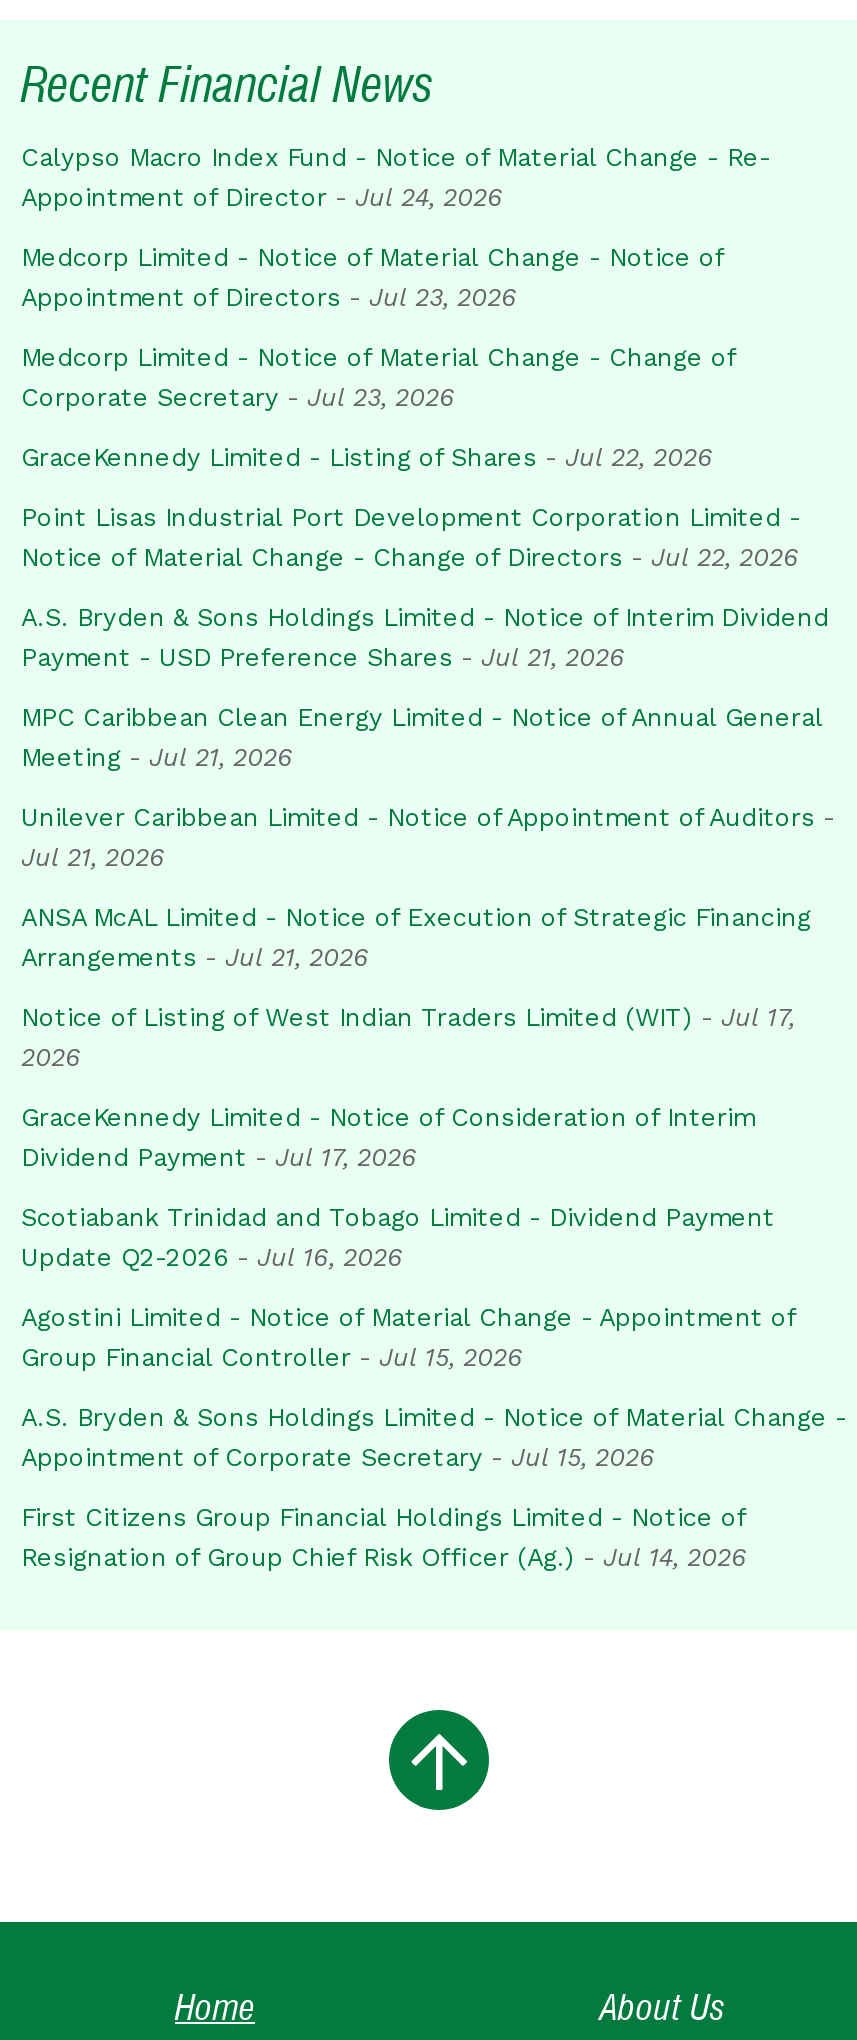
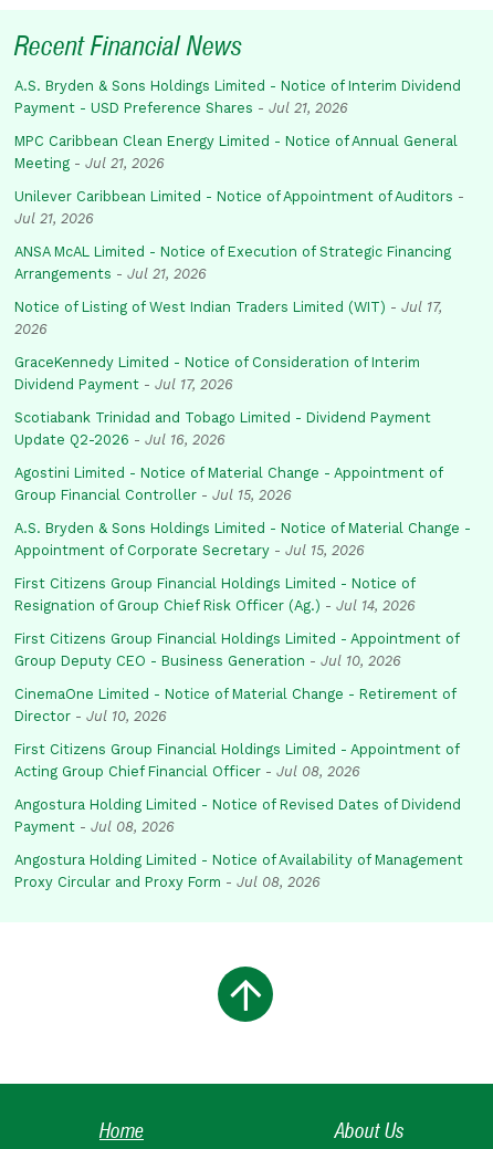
[21,141,801,571] Calypso Macro Index Fund - Notice of Material Change - Re- | Appointment of Director - Jul 24, 2026 | Medcorp Limited - Notice of Material Change - Notice of | Appointment of Directors - Jul 23, 2026 | Medcorp Limited - Notice of Material Change - Change of | Corporate Secretary - Jul 23, 2026 | GraceKennedy Limited - Listing of Shares - Jul 22, 2026 | Point Lisas Industrial Port Development Corporation Limited - | Notice of Material Change - Change of Directors - Jul 22, 2026 -> none
moved [21,601,847,1571] -> [14,77,471,613]: A.S. Bryden & Sons Holdings Limited - Notice of Interim Dividend | Payment - USD Preference Shares - Jul 21, 2026 | MPC Caribbean Clean Energy Limited - Notice of Annual General | ... | First Citizens Group Financial Holdings Limited - Notice of | Resignation of Group Chief Risk Officer (Ag.) - Jul 14, 2026
none -> [14,630,463,890] First Citizens Group Financial Holdings Limited - Appointment of | Group Deputy CEO - Business Generation - Jul 10, 2026 | CinemaOne Limited - Notice of Material Change - Retirement of | Director - Jul 10, 2026 | First Citizens Group Financial Holdings Limited - Appointment of | Acting Group Chief Financial Officer - Jul 08, 2026 | Angostura Holding Limited - Notice of Revised Dates of Dividend | Payment - Jul 08, 2026 | Angostura Holding Limited - Notice of Availability of Management | Proxy Circular and Proxy Form - Jul 08, 2026

